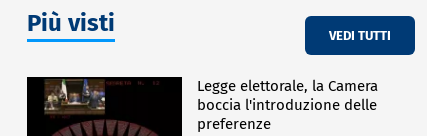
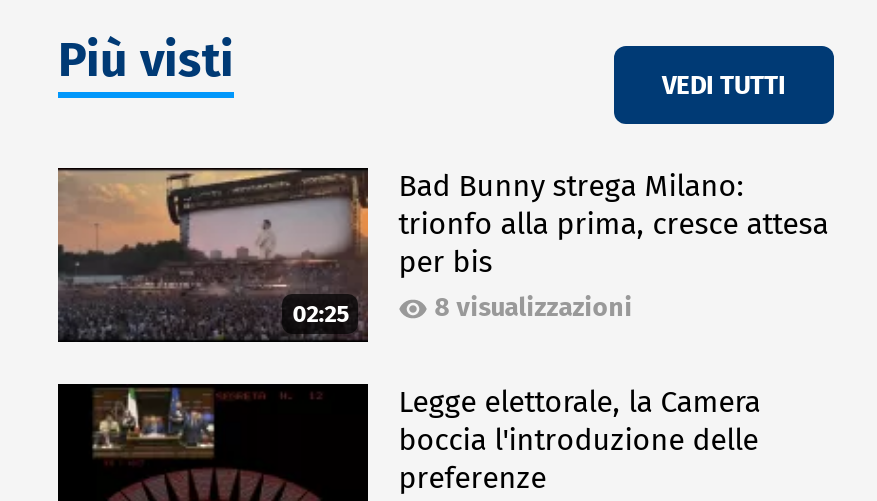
none -> [56,167,370,345] [image] | 02:25
none -> [398,169,828,323] Bad Bunny strega Milano: | trionfo alla prima, cresce attesa | per bis | 8 visualizzazioni

